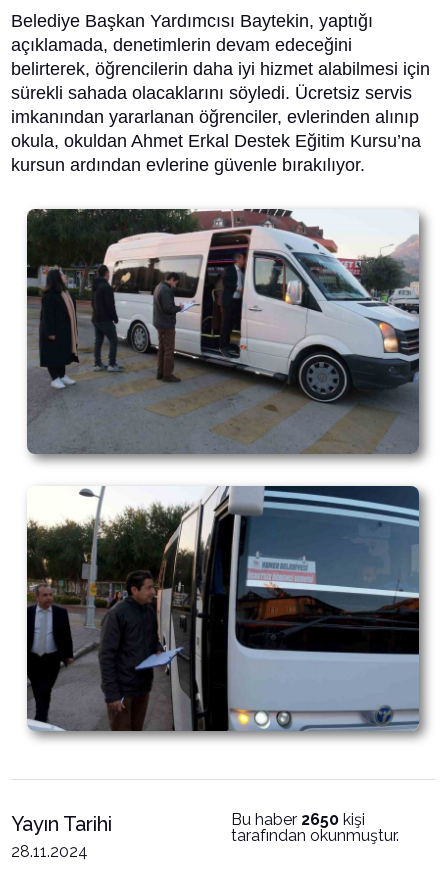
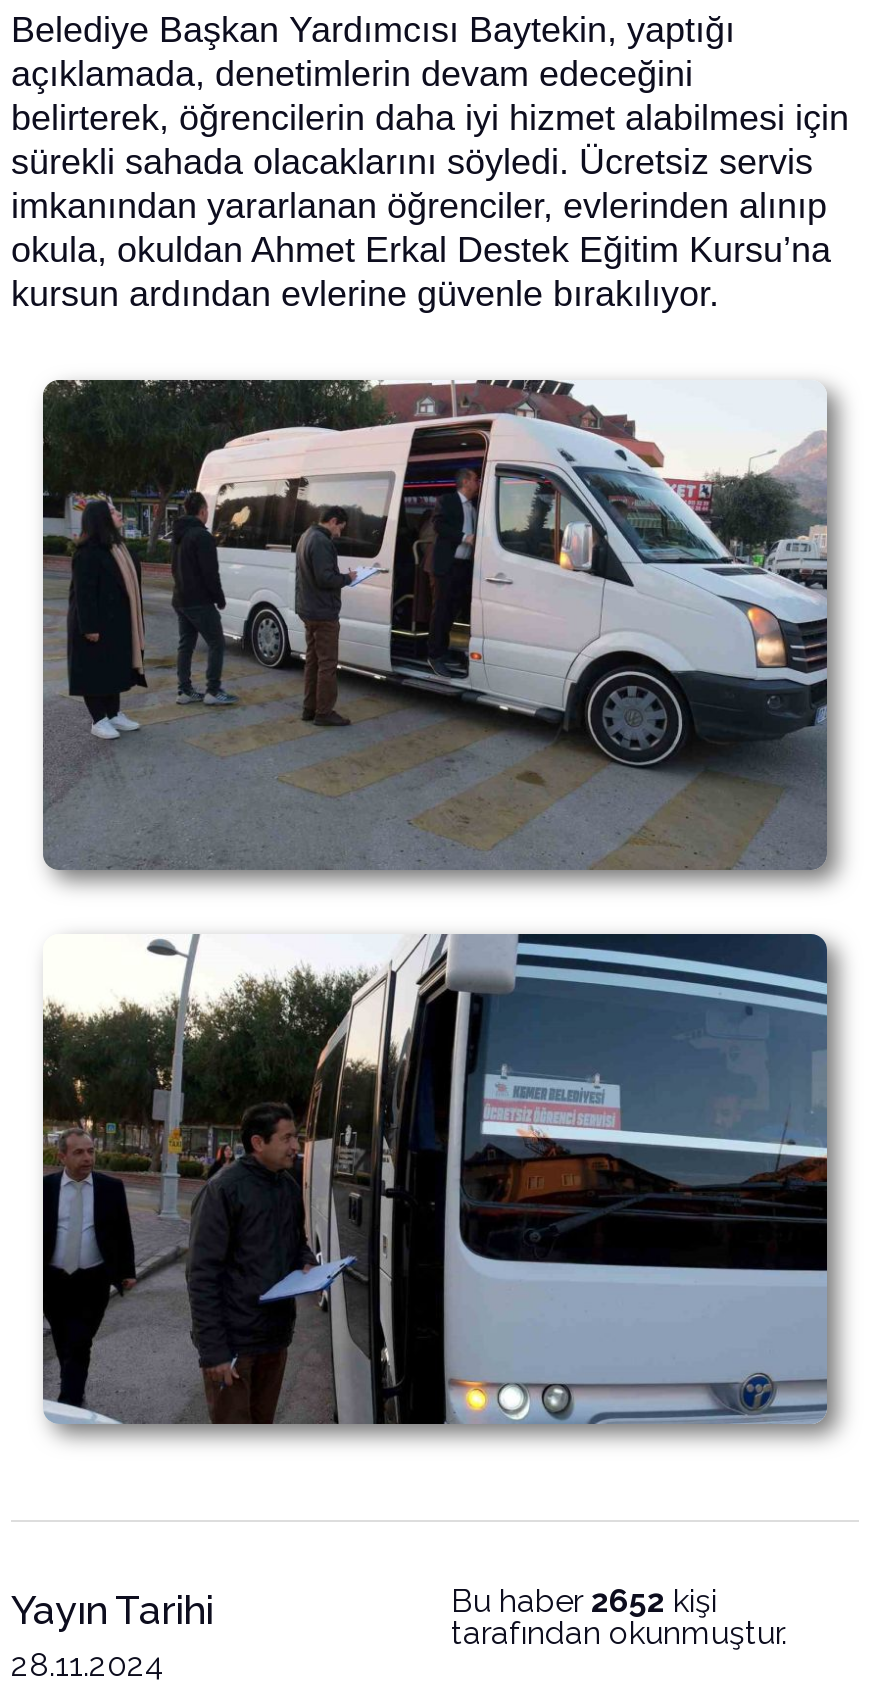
[231,810,365,829] Bu haber 2650 kişi -> [451,1582,717,1620] Bu haber 2652 kişi

